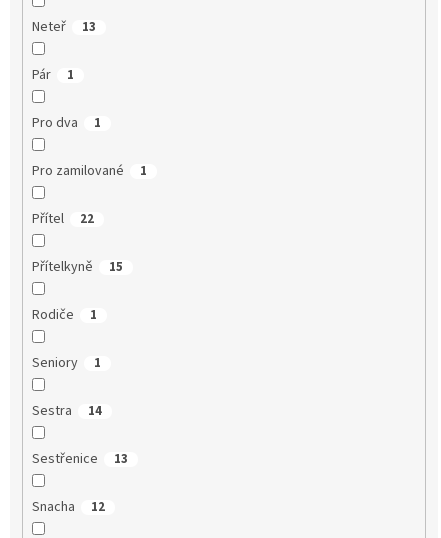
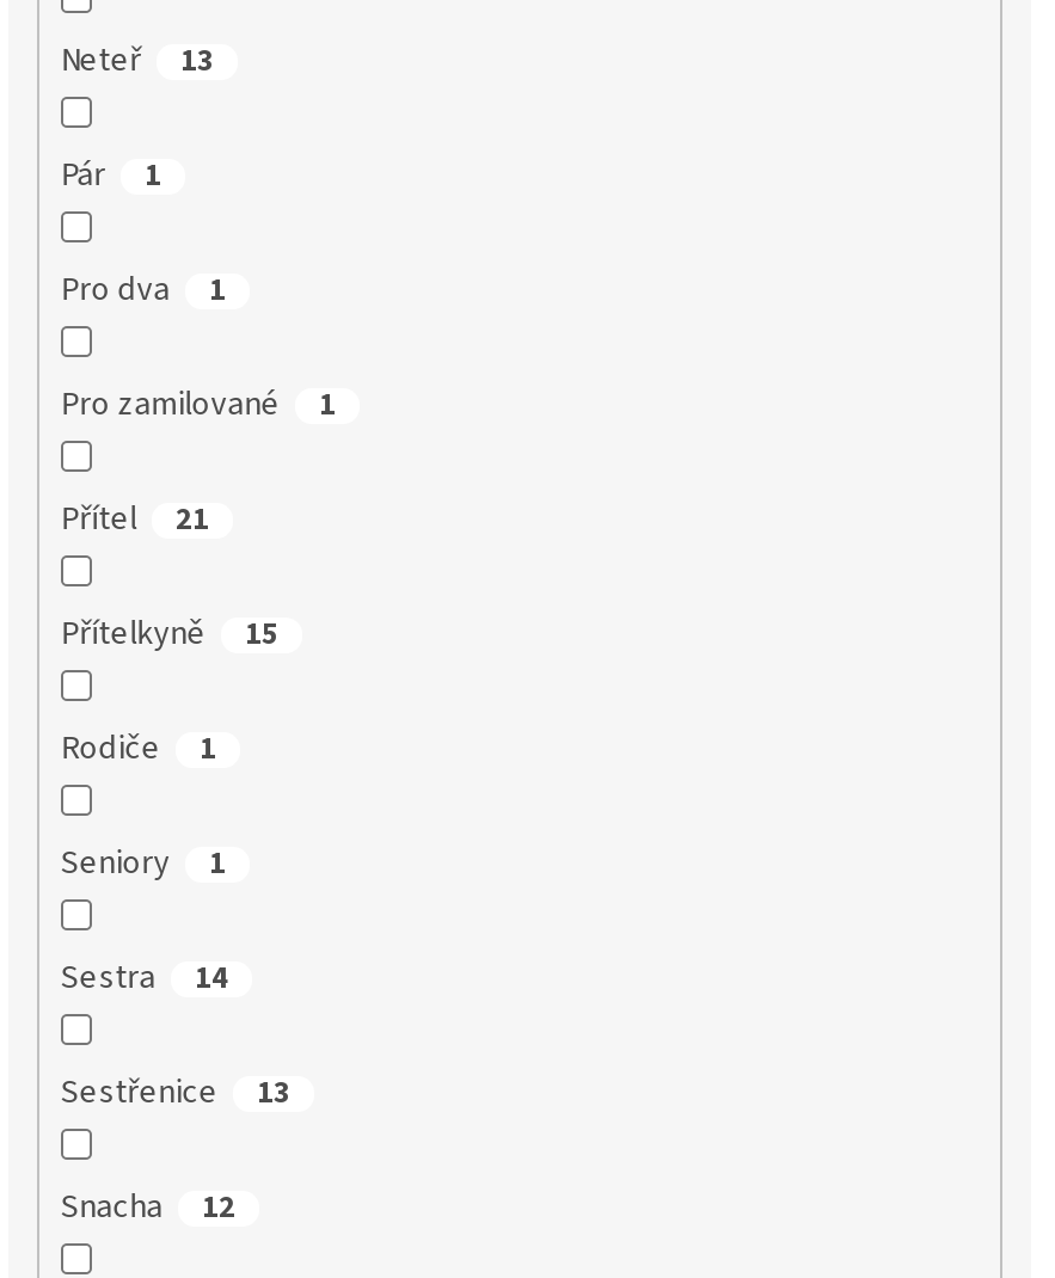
[32,209,94,229] Přítel 22 -> [60,496,209,544] Přítel 21

